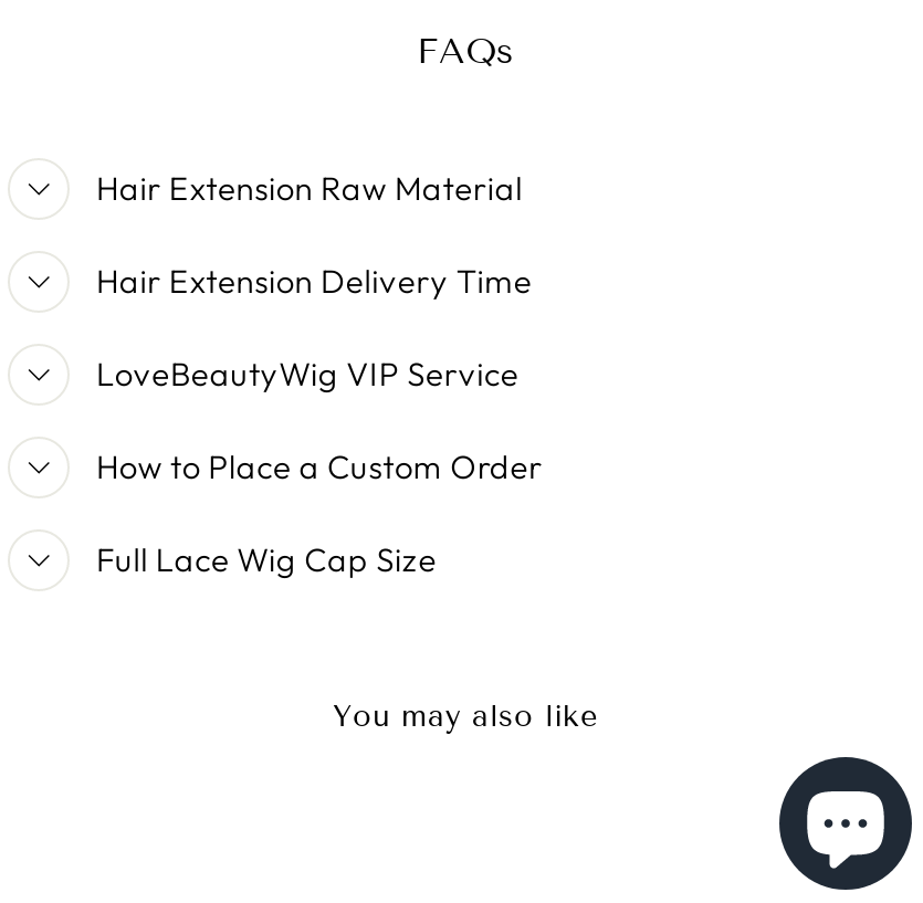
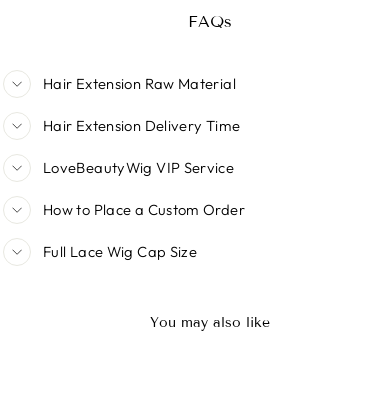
[777,755,914,892] [image] -> none

